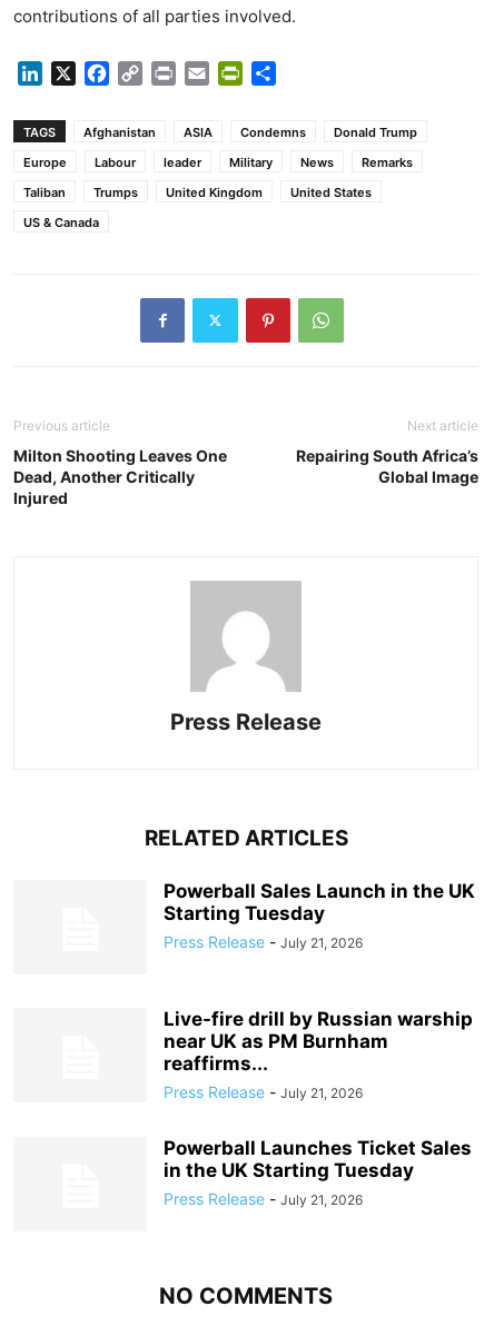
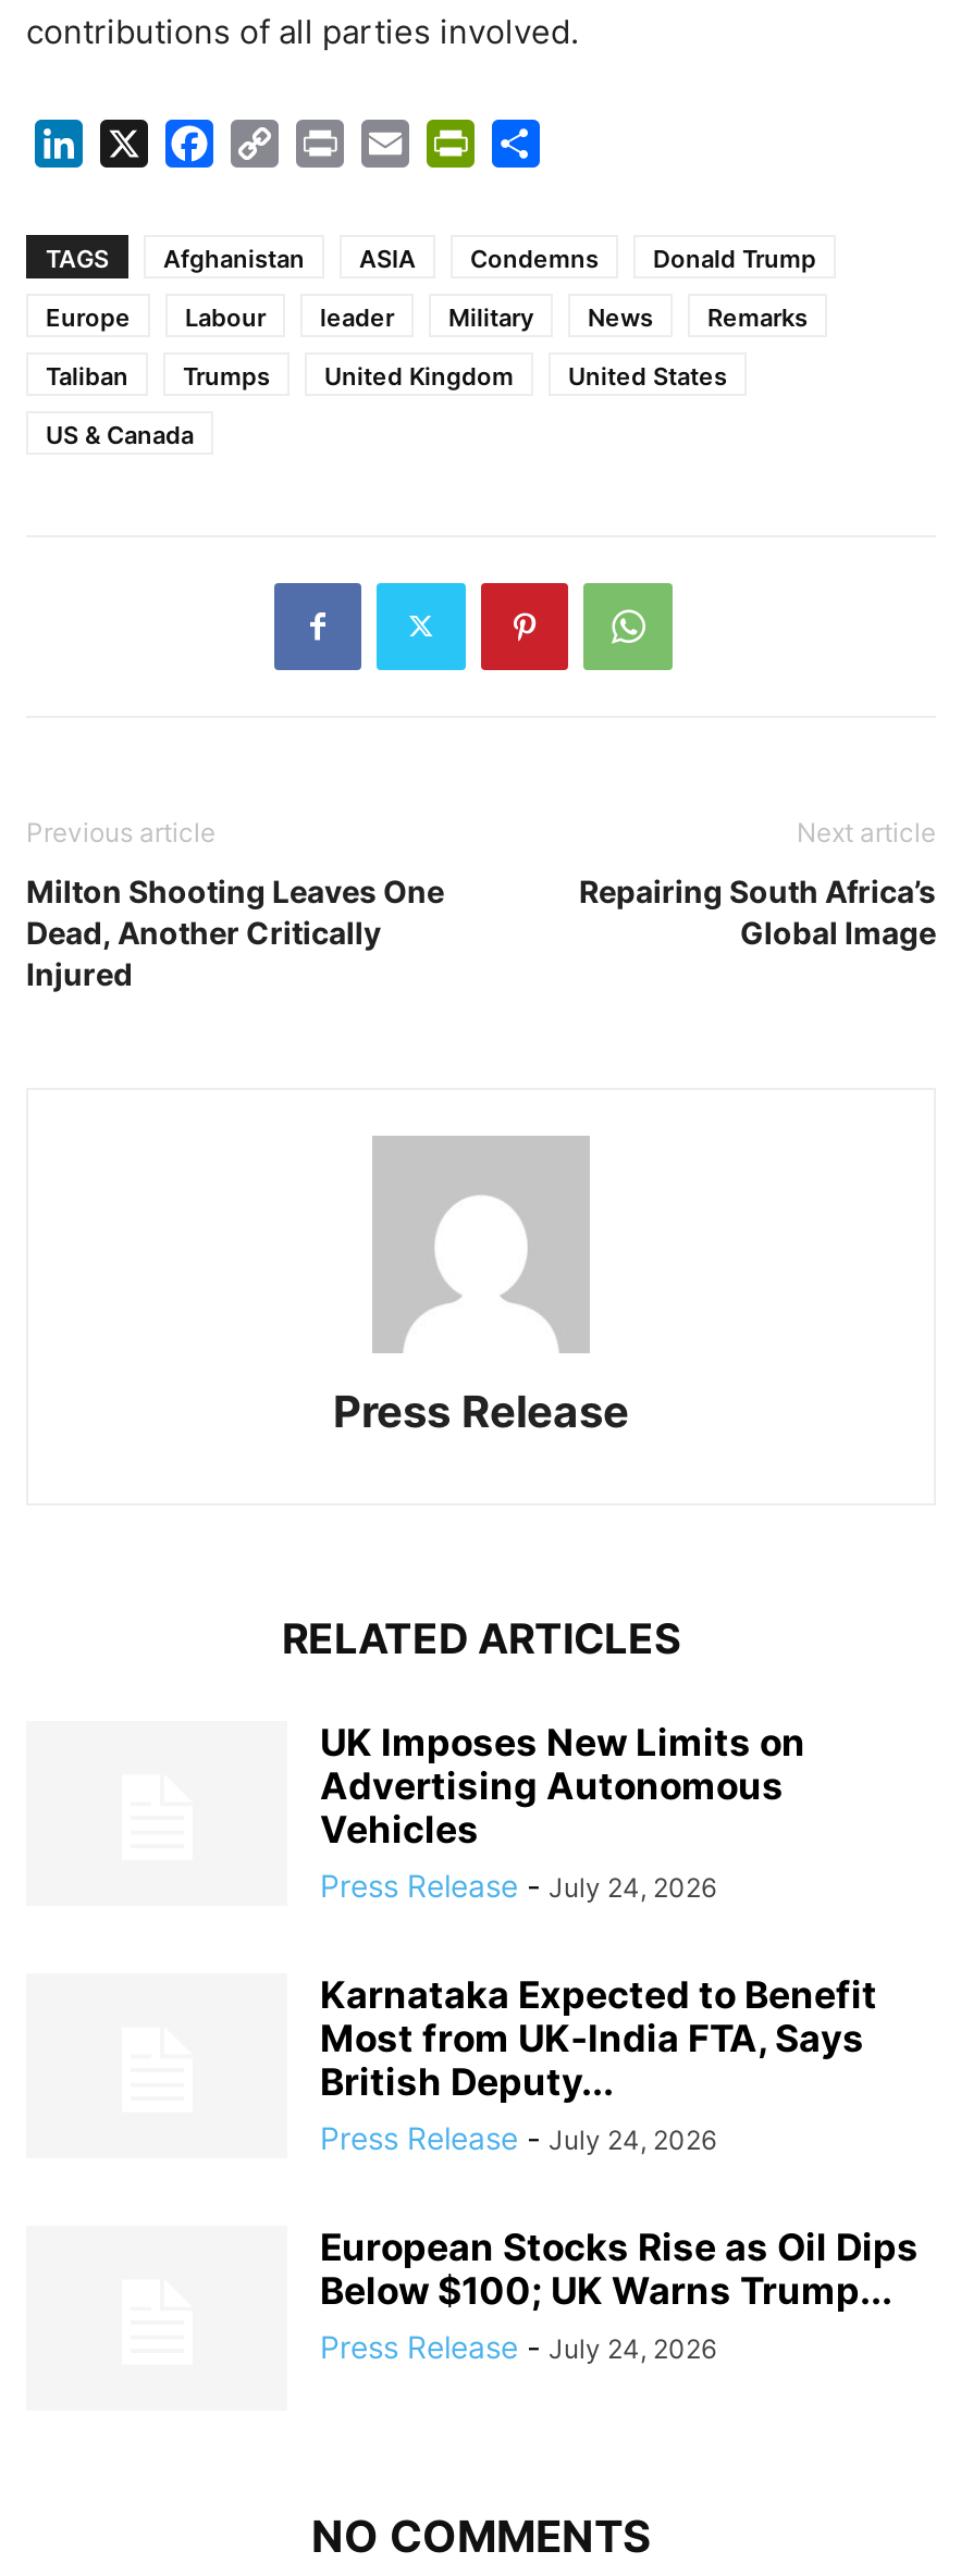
[164,879,475,951] Powerball Sales Launch in the UK | Starting Tuesday | Press Release - July 21, 2026 -> [320,1720,805,1903] UK Imposes New Limits on | Advertising Autonomous | Vehicles | Press Release - July 24, 2026
[164,1007,473,1101] Live-fire drill by Russian warship | near UK as PM Burnham | reaffirms... | Press Release - July 21, 2026 -> [320,1972,877,2155] Karnataka Expected to Benefit | Most from UK‑India FTA, Says | British Deputy... | Press Release - July 24, 2026
[164,1136,472,1208] Powerball Launches Ticket Sales | in the UK Starting Tuesday | Press Release - July 21, 2026 -> [320,2225,919,2364] European Stocks Rise as Oil Dips | Below $100; UK Warns Trump... | Press Release - July 24, 2026

